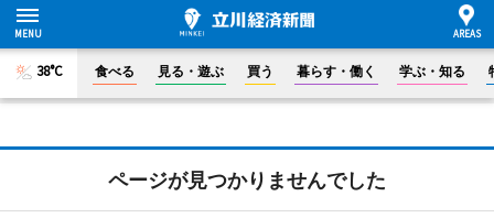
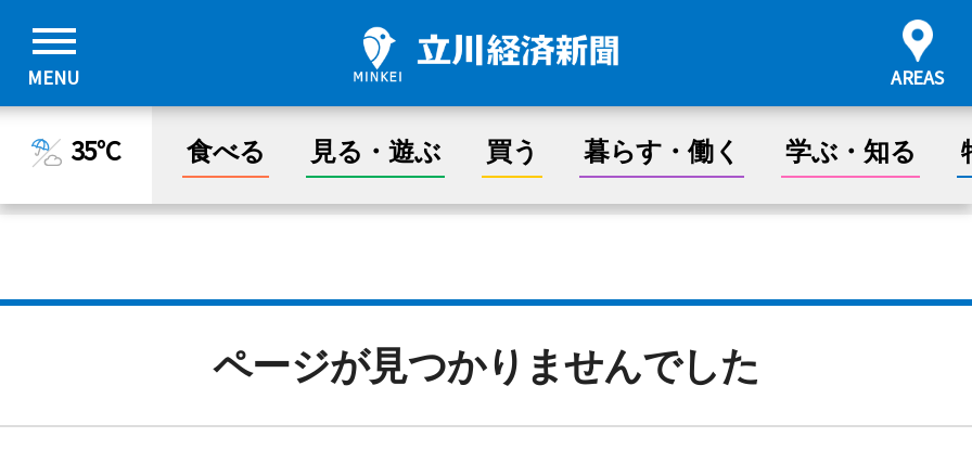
[36,62,62,81] 38°C -> [71,133,123,170] 35°C

